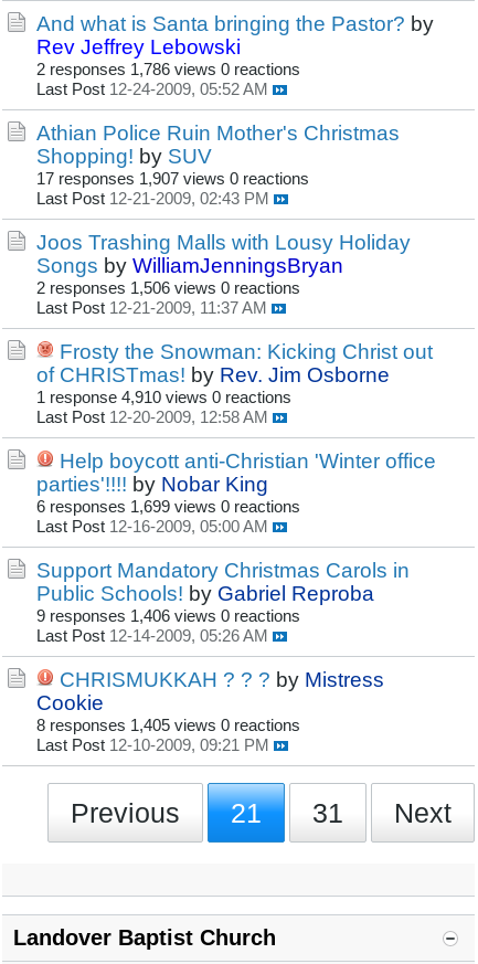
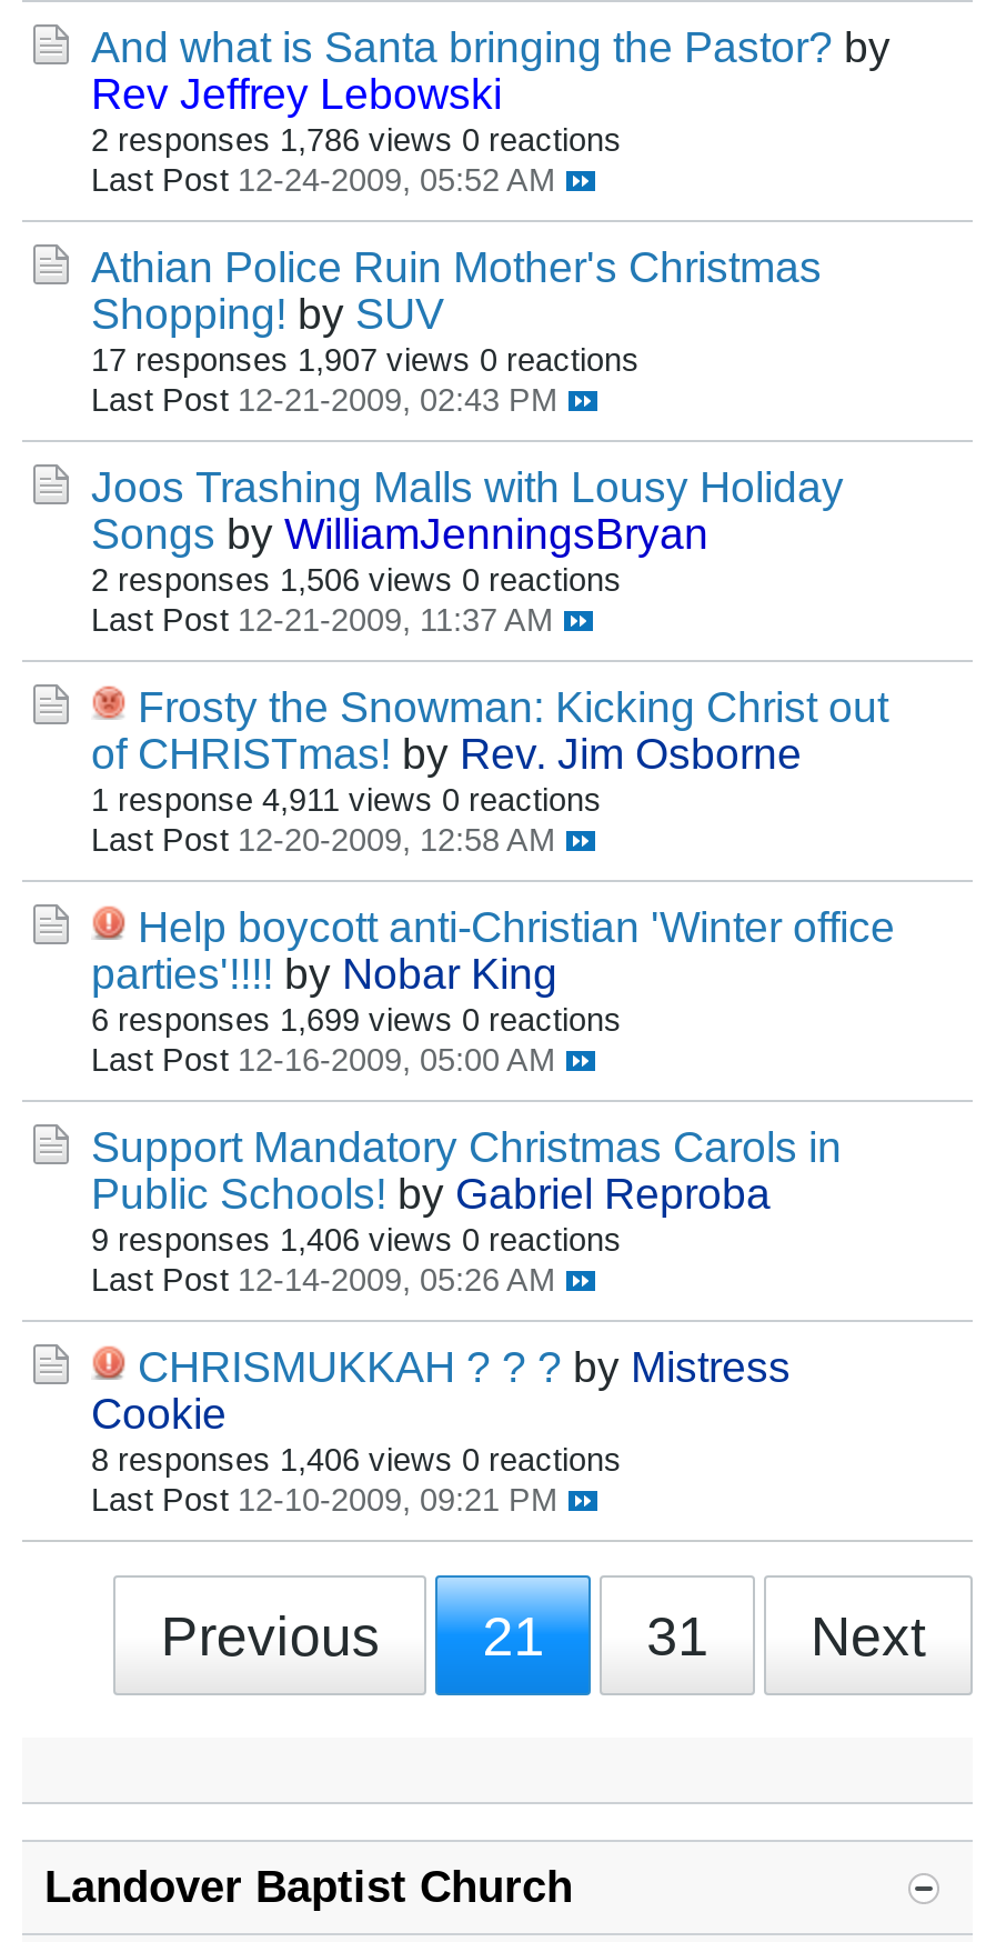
[36,389,291,407] 1 response 4,910 views 0 reactions -> [91,783,602,819] 1 response 4,911 views 0 reactions
[36,717,300,735] 8 responses 1,405 views 0 reactions -> [91,1443,622,1479] 8 responses 1,406 views 0 reactions

